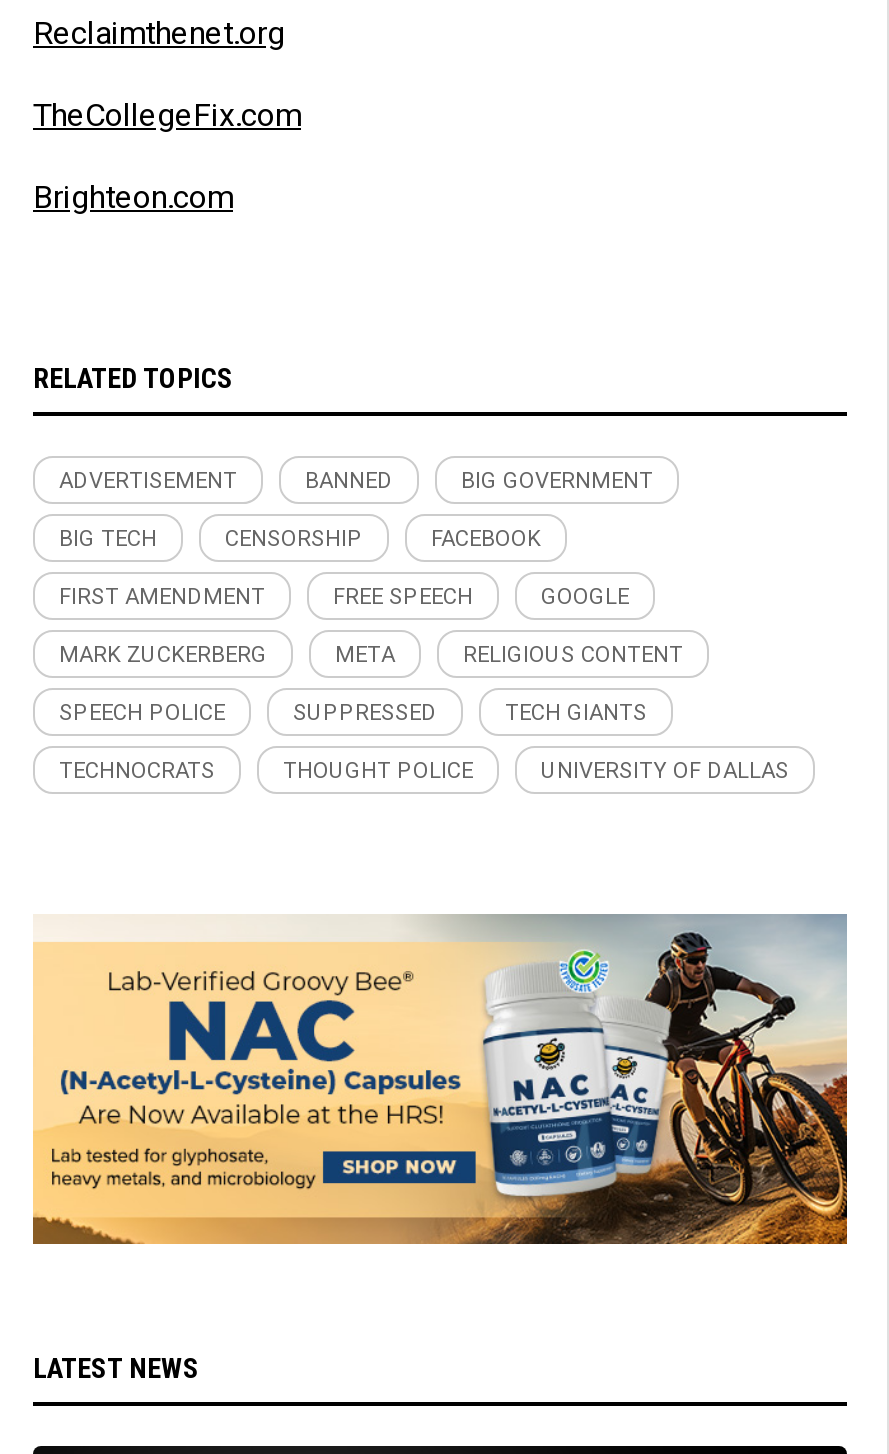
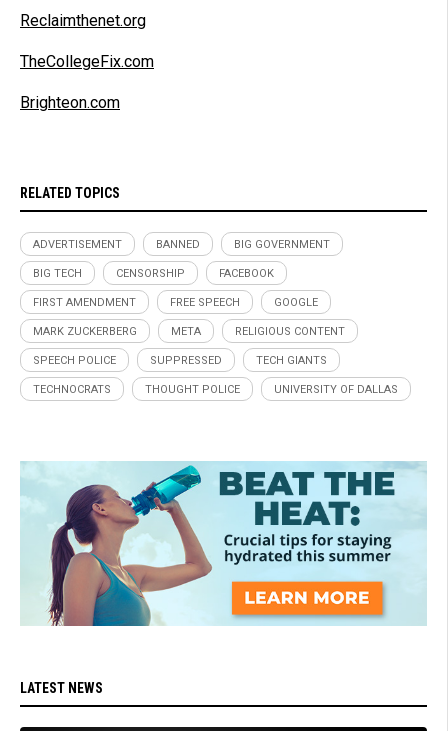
[31,914,849,1246] [image] -> [20,461,427,627] [image]

